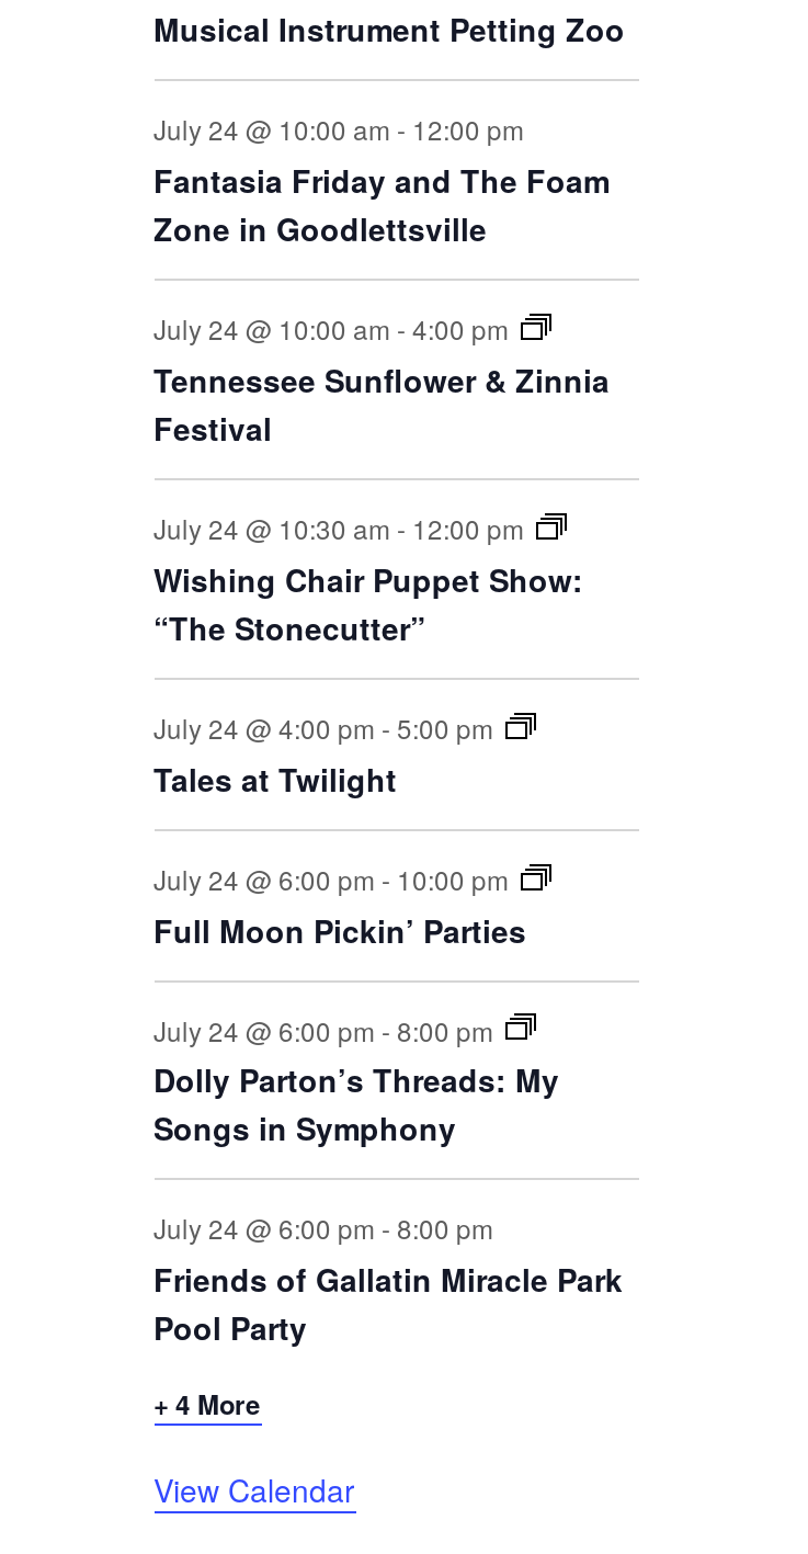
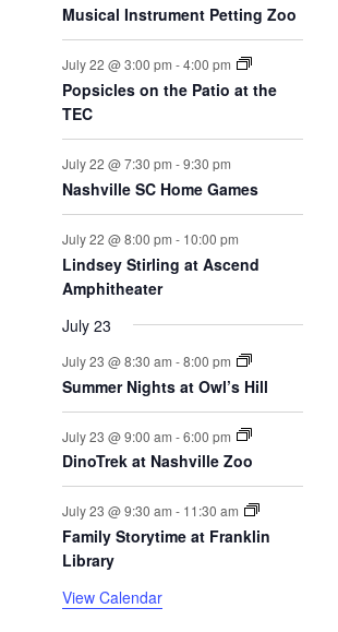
[153,110,623,1424] July 24 @ 10:00 am - 12:00 pm | Fantasia Friday and The Foam | Zone in Goodlettsville | July 24 @ 10:00 am - 4:00 pm | Tennessee Sunflower & Zinnia | Festival | July 24 @ 10:30 am - 12:00 pm | Wishing Chair Puppet Show: | “The Stonecutter” | July 24 @ 4:00 pm - 5:00 pm | Tales at Twilight | July 24 @ 6:00 pm - 10:00 pm | Full Moon Pickin’ Parties | July 24 @ 6:00 pm - 8:00 pm | Dolly Parton’s Threads: My | Songs in Symphony | July 24 @ 6:00 pm - 8:00 pm | Friends of Gallatin Miracle Park | Pool Party | + 4 More -> [62,55,276,571] July 22 @ 3:00 pm - 4:00 pm | Popsicles on the Patio at the | TEC | July 22 @ 7:30 pm - 9:30 pm | Nashville SC Home Games | July 22 @ 8:00 pm - 10:00 pm | Lindsey Stirling at Ascend | Amphitheater | July 23 | July 23 @ 8:30 am - 8:00 pm | Summer Nights at Owl’s Hill | July 23 @ 9:00 am - 6:00 pm | DinoTrek at Nashville Zoo | July 23 @ 9:30 am - 11:30 am | Family Storytime at Franklin | Library

